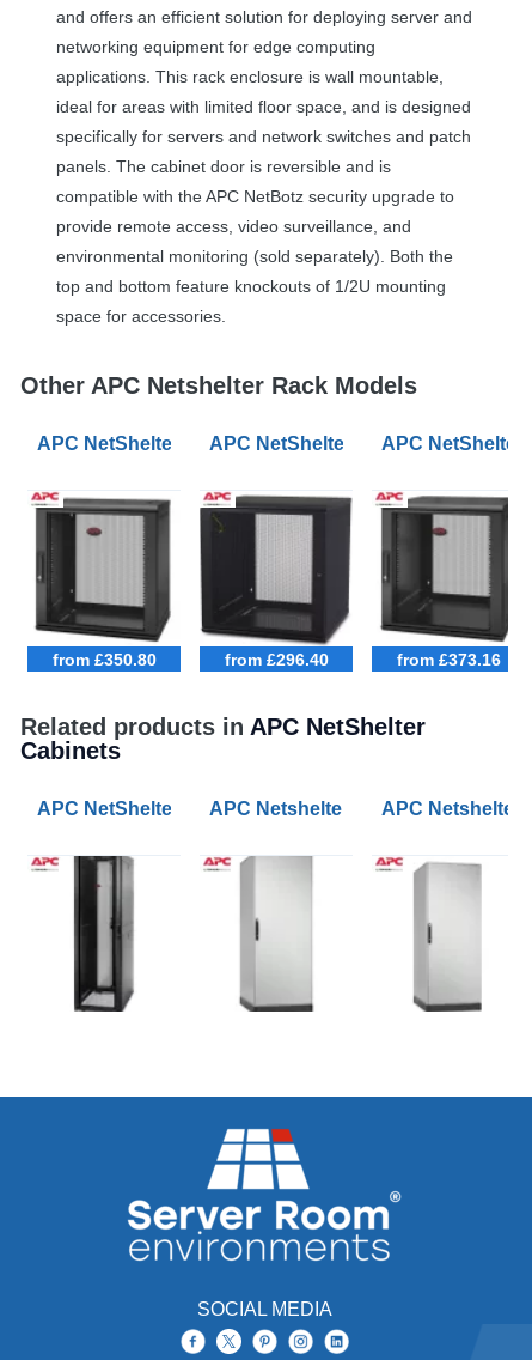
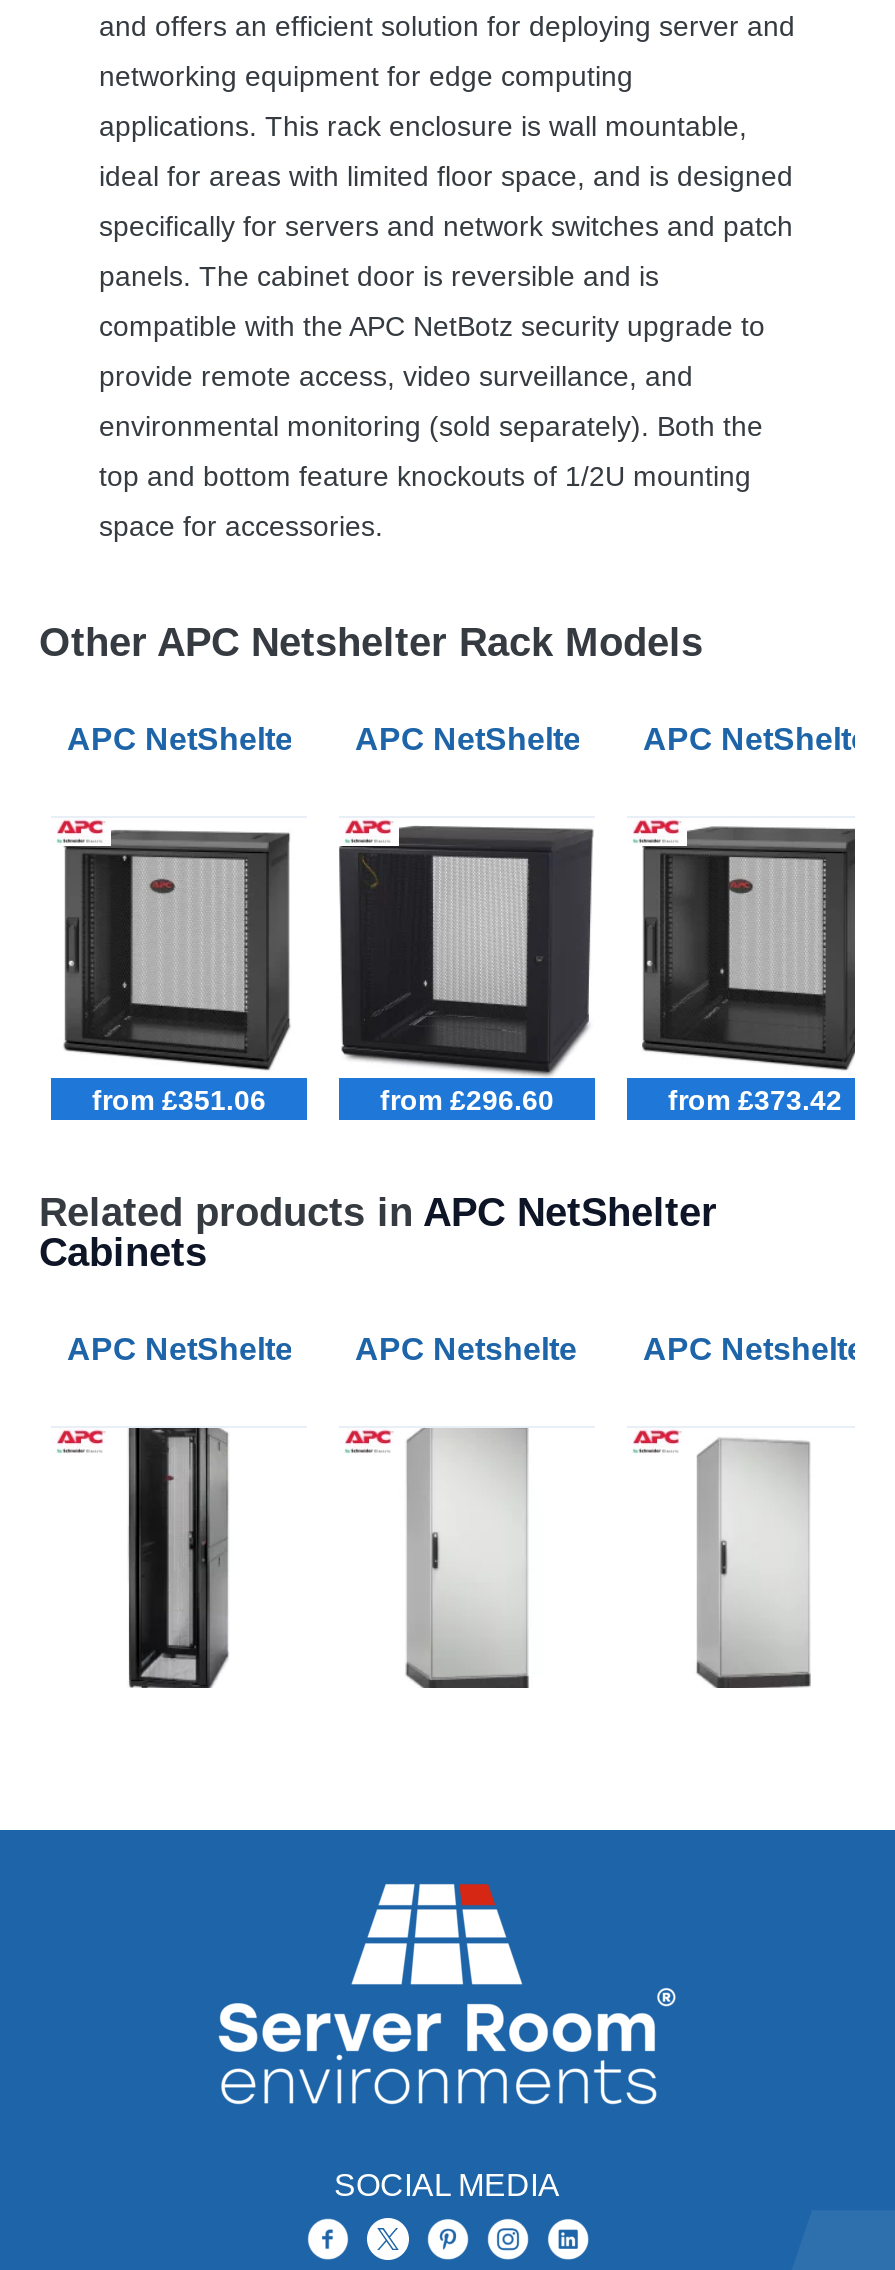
[52,650,156,669] from £350.80 -> [92,1084,266,1116] from £351.06
[224,650,328,669] from £296.40 -> [380,1084,554,1116] from £296.60
[396,650,500,669] from £373.16 -> [668,1084,842,1116] from £373.42

